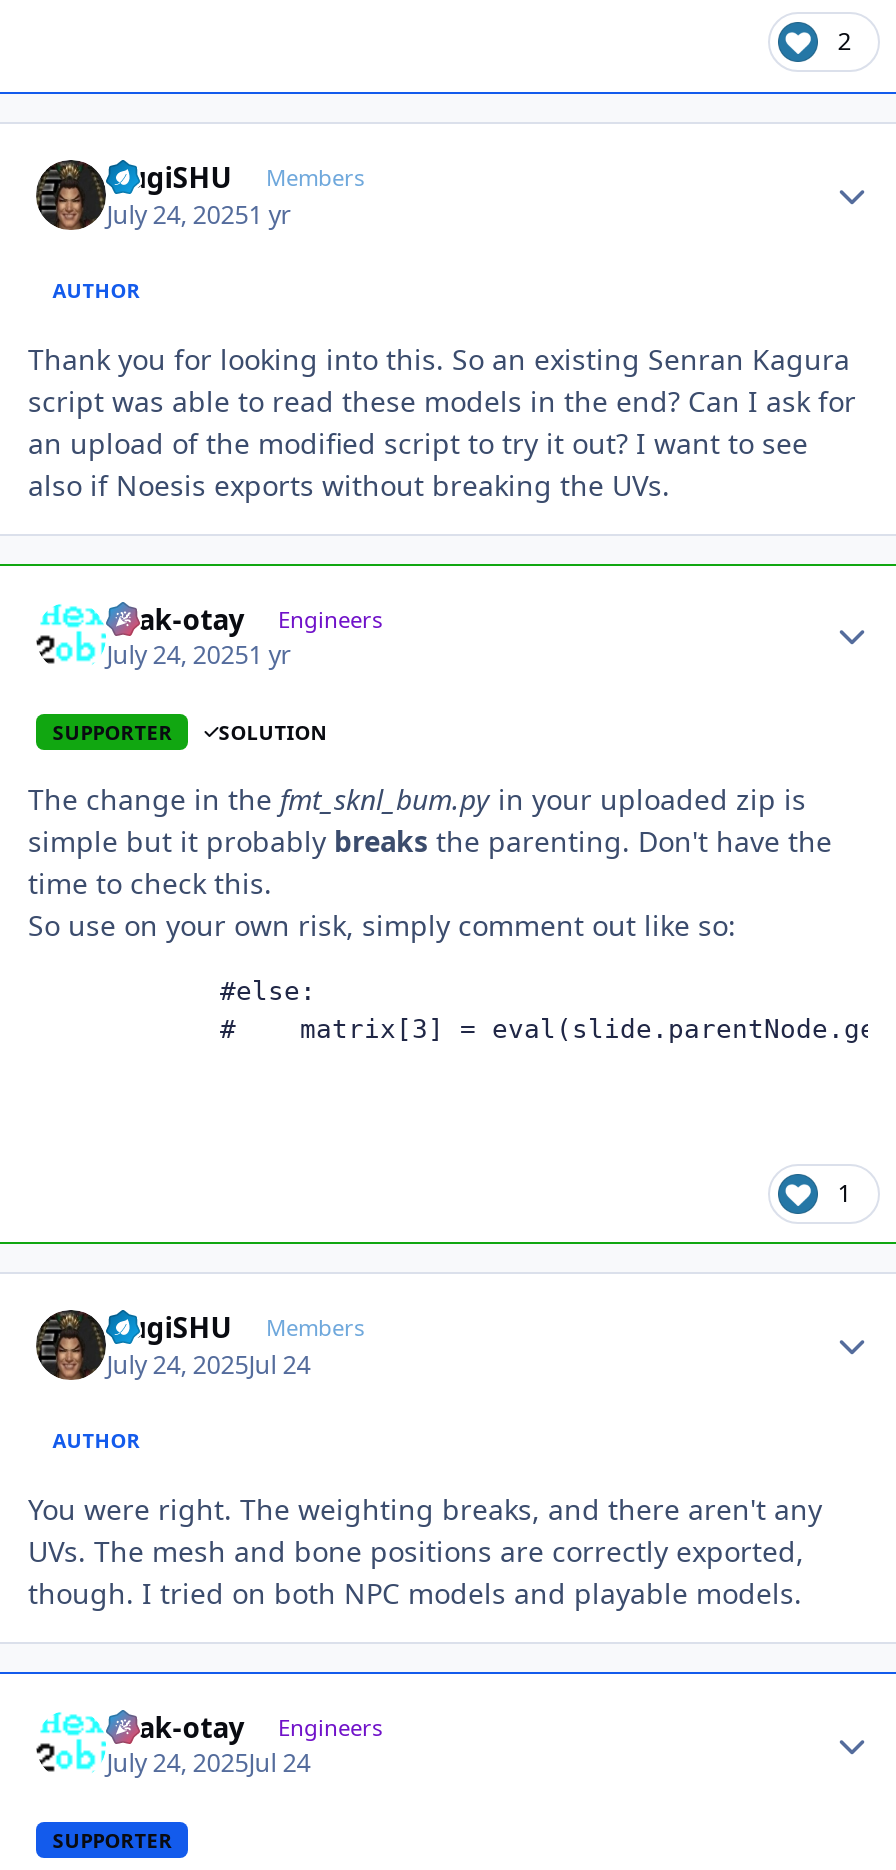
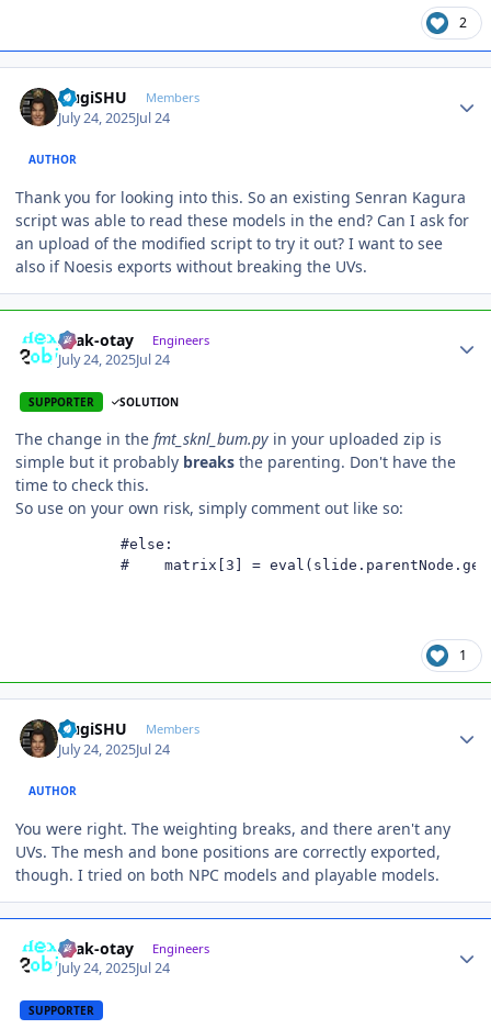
[106,197,290,231] July 24, 20251 yr -> [58,108,170,127] July 24, 2025Jul 24
[106,638,290,672] July 24, 20251 yr -> [58,351,170,369] July 24, 2025Jul 24

